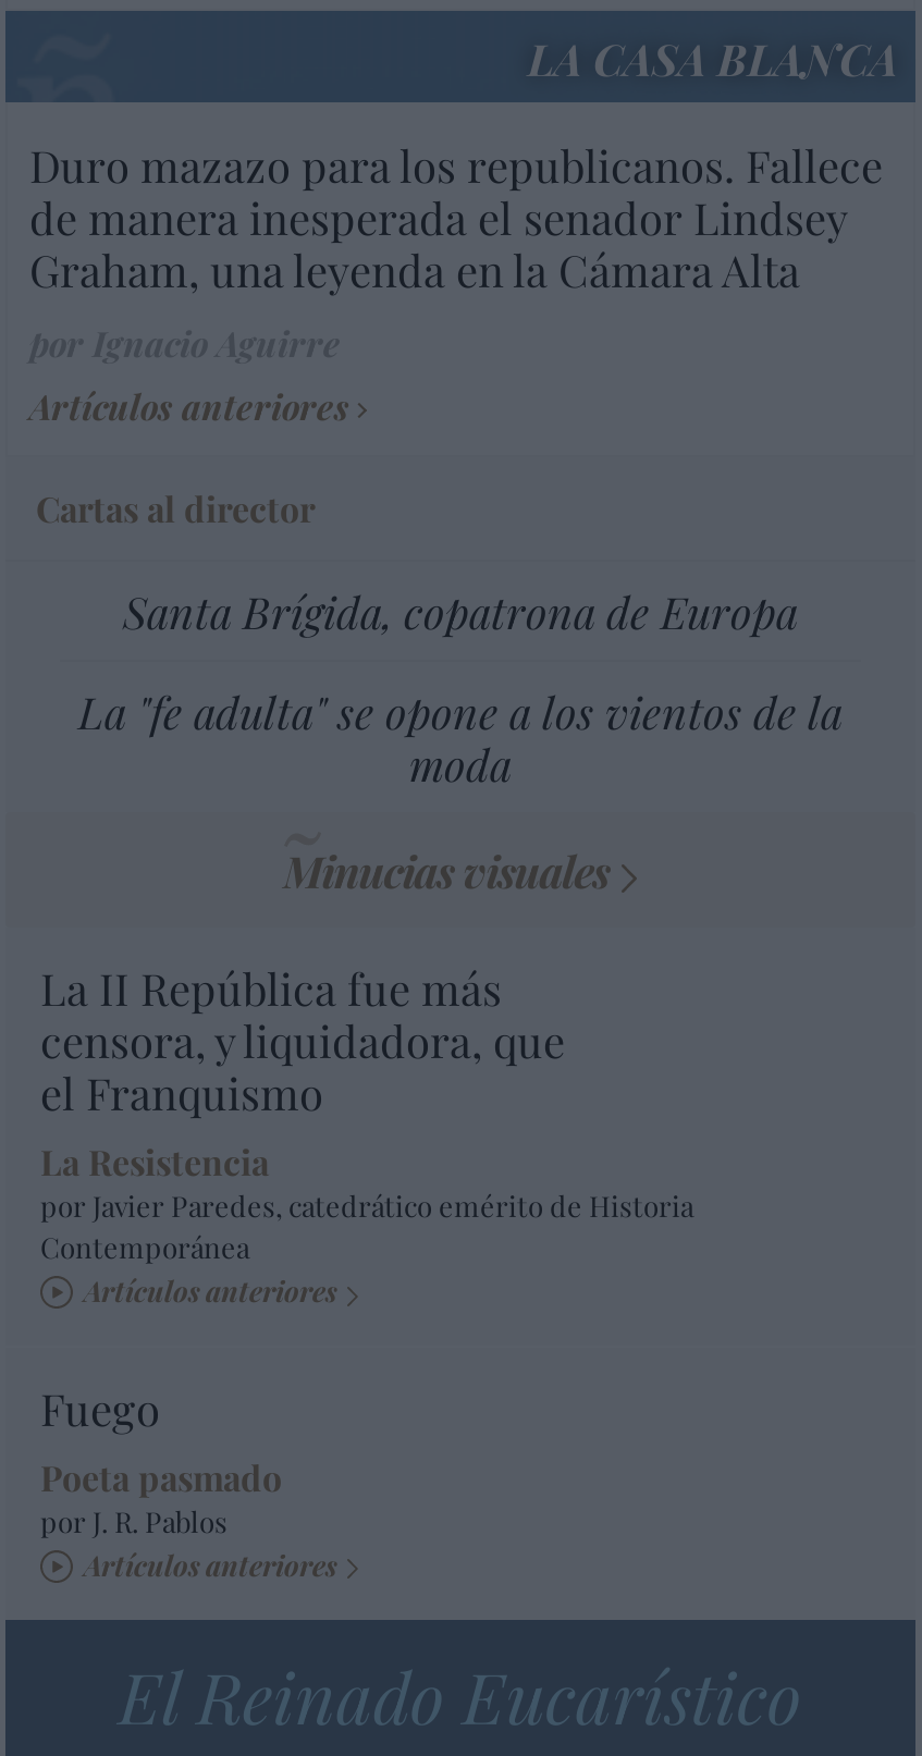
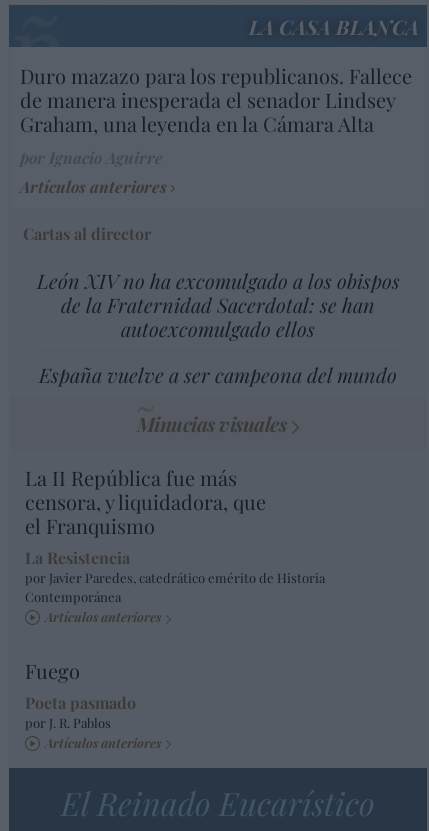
[123,582,798,641] Santa Brígida, copatrona de Europa -> [36,267,399,342] León XIV no ha excomulgado a los obispos | de la Fraternidad Sacerdotal: se han | autoexcomulgado ellos
[78,682,843,793] La "fe adulta" se opone a los vientos de la | moda -> [39,361,397,388] España vuelve a ser campeona del mundo

